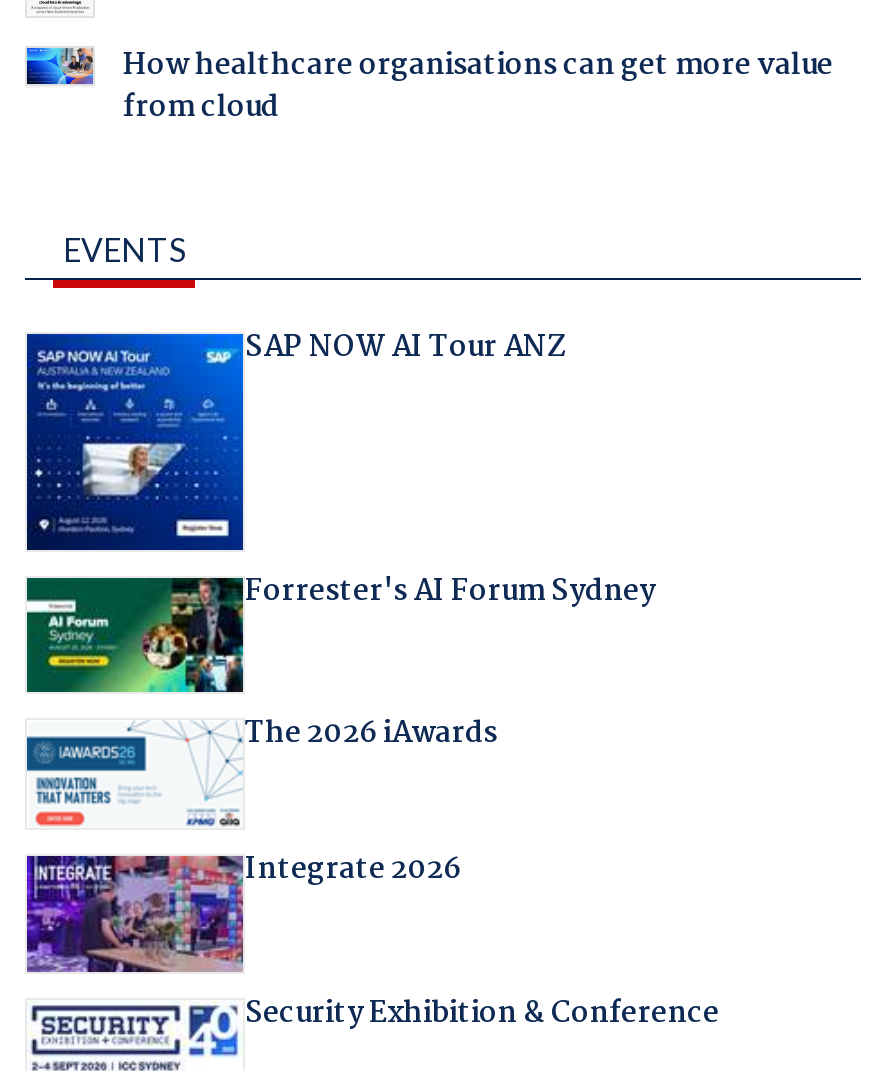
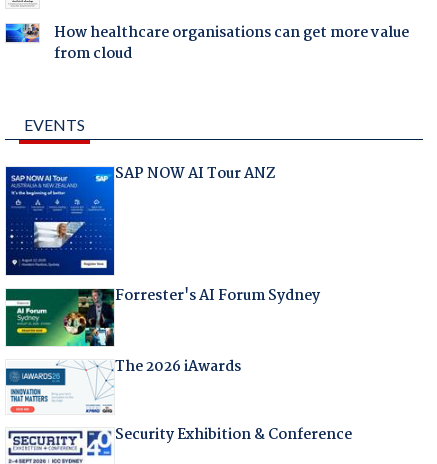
[25,846,461,976] [image] | Integrate 2026 -> none

